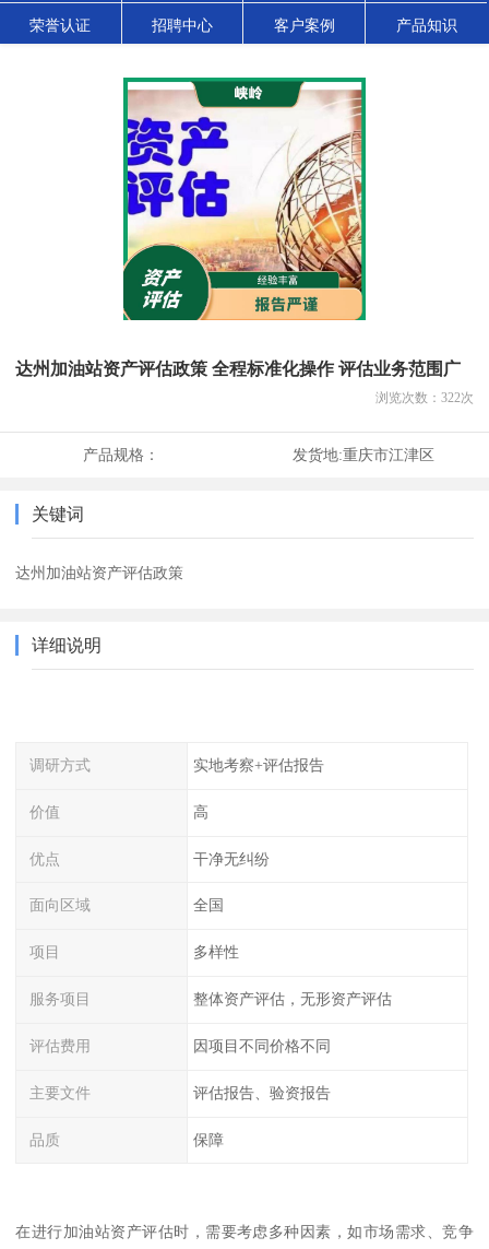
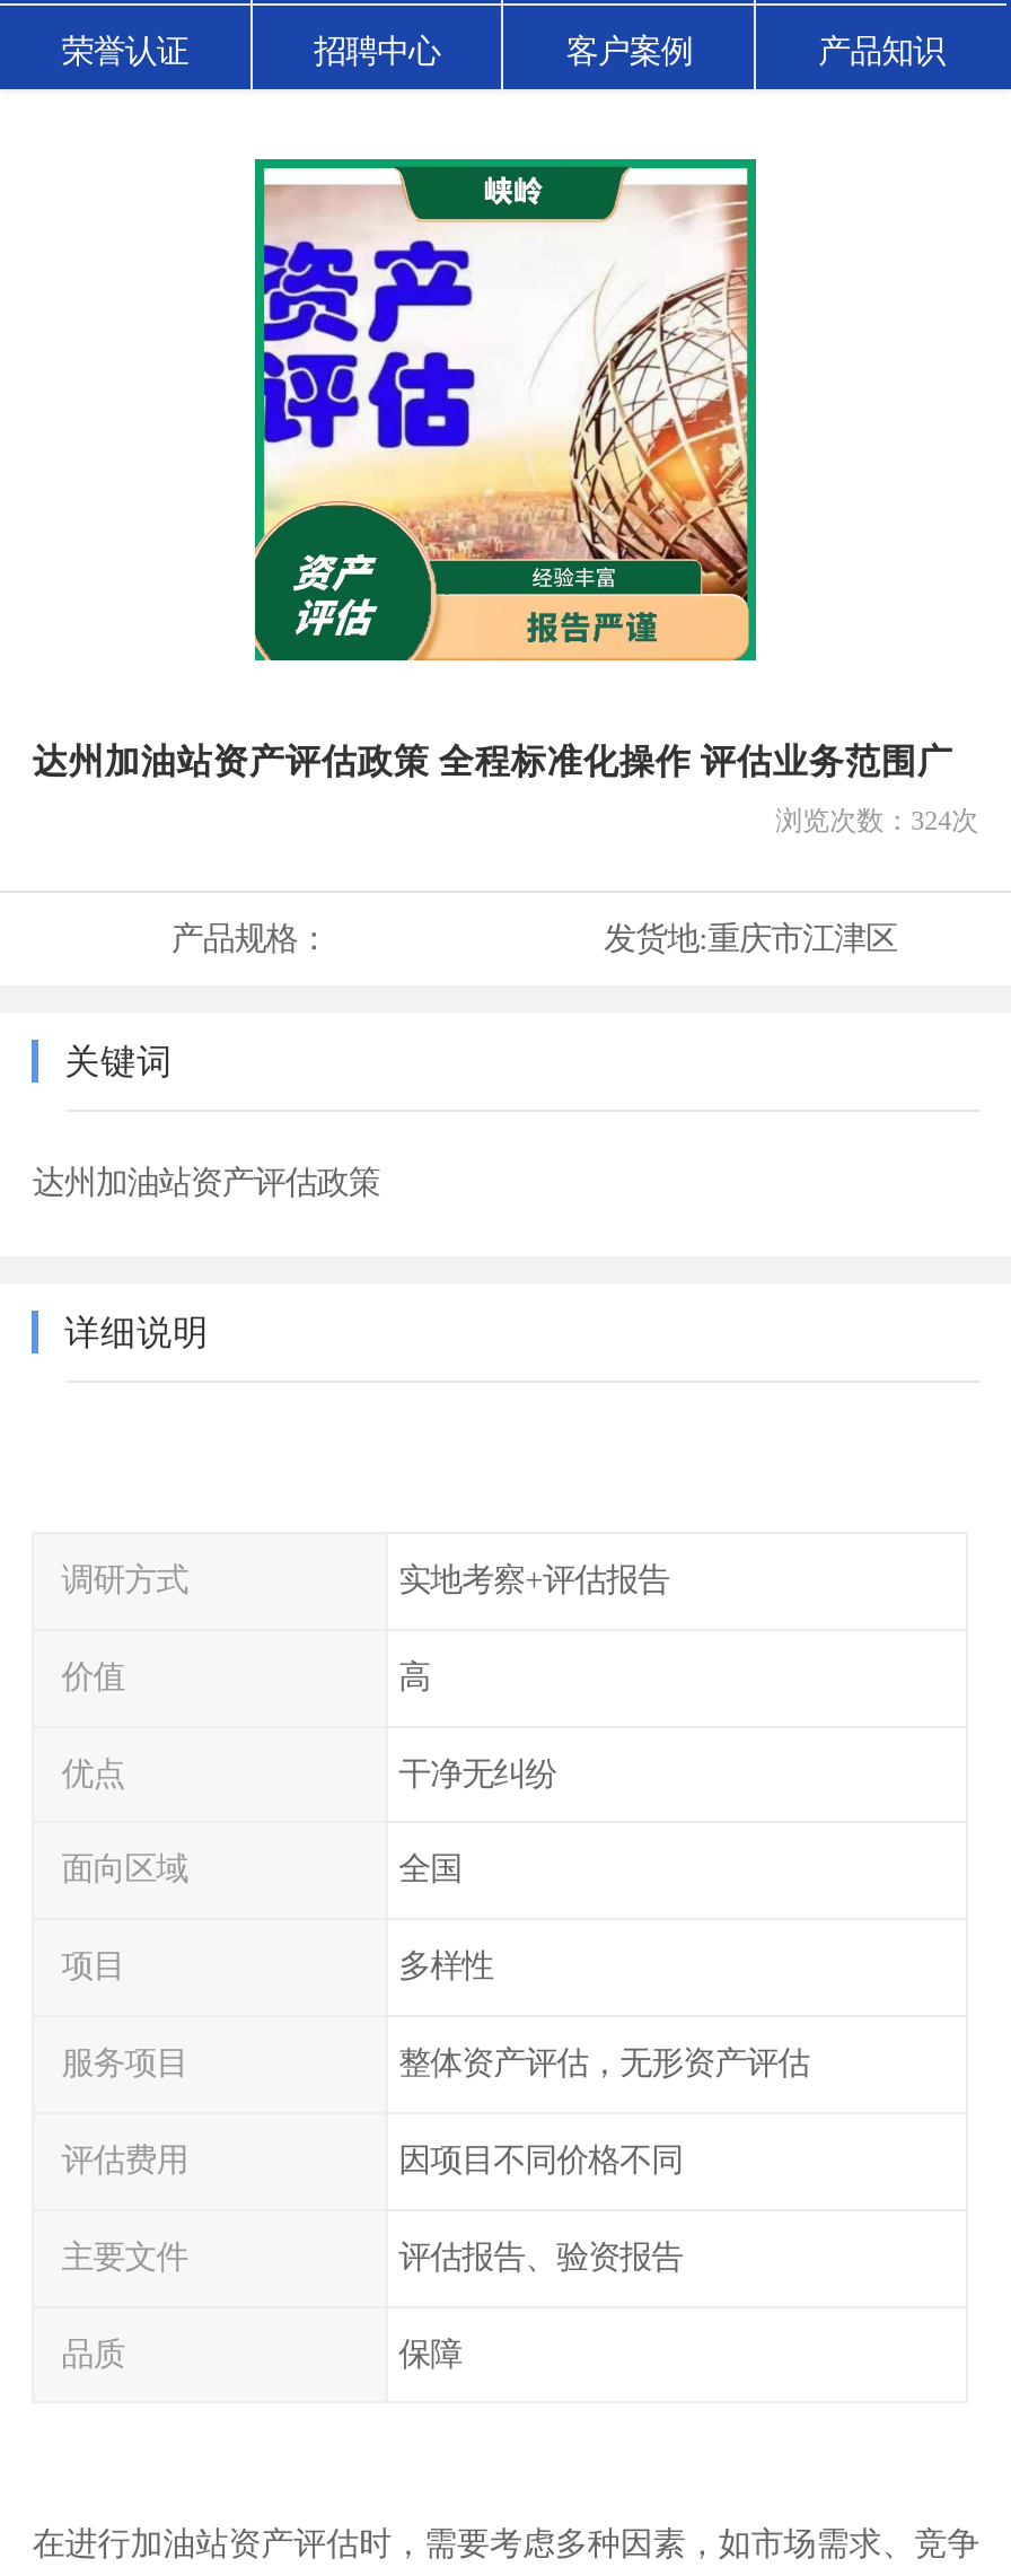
[375,390,473,406] 浏览次数：322次 -> [776,805,979,837] 浏览次数：324次

